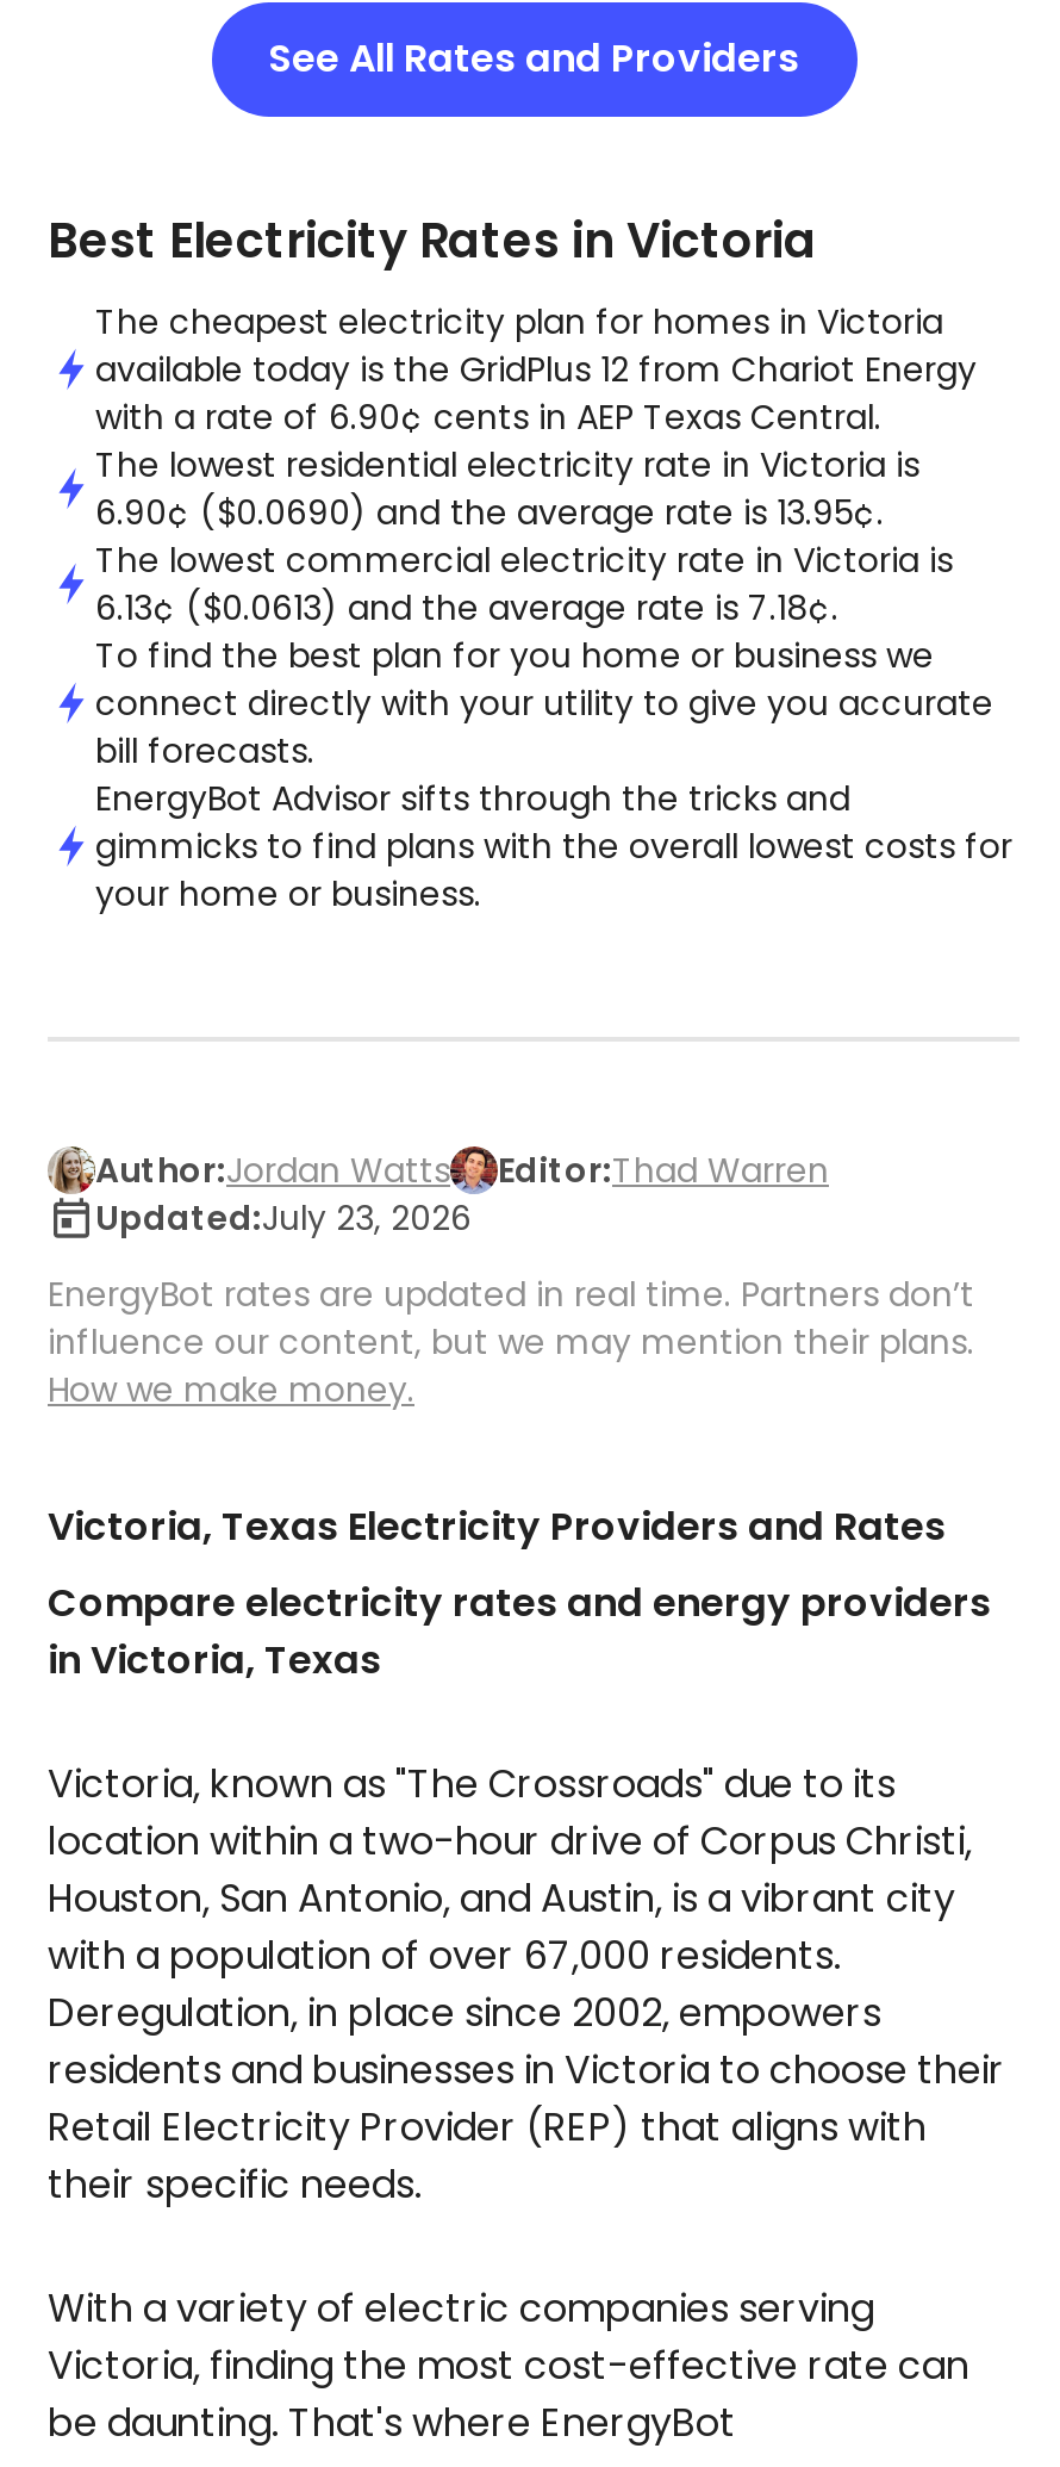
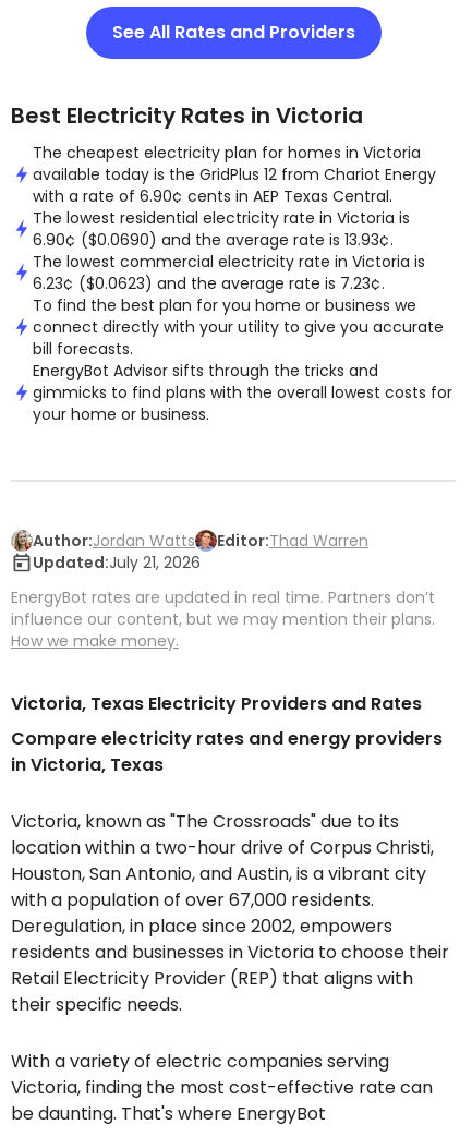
[95,489,884,536] 6.90¢ ($0.0690) and the average rate is 13.95¢. -> [33,229,394,251] 6.90¢ ($0.0690) and the average rate is 13.93¢.
[95,584,838,632] 6.13¢ ($0.0613) and the average rate is 7.18¢. -> [33,273,385,294] 6.23¢ ($0.0623) and the average rate is 7.23¢.
[95,1194,472,1242] Updated:July 23, 2026 -> [33,552,201,573] Updated:July 21, 2026

